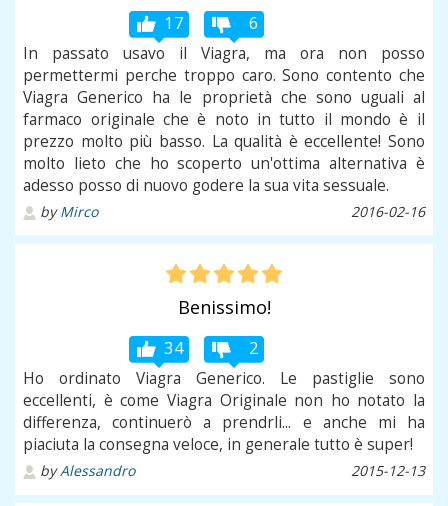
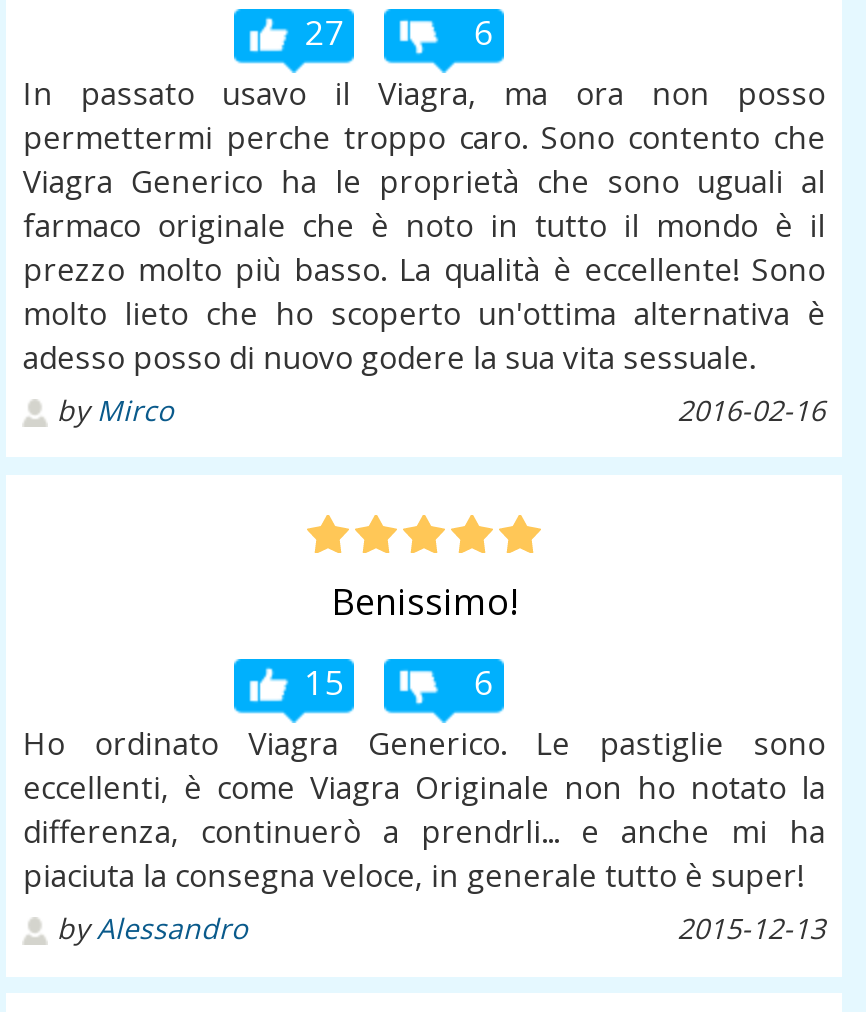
[164,11,184,34] 17 -> [304,9,344,55] 27
[164,336,184,359] 34 -> [304,659,344,705] 15
[249,336,259,359] 2 -> [474,659,494,705] 6

